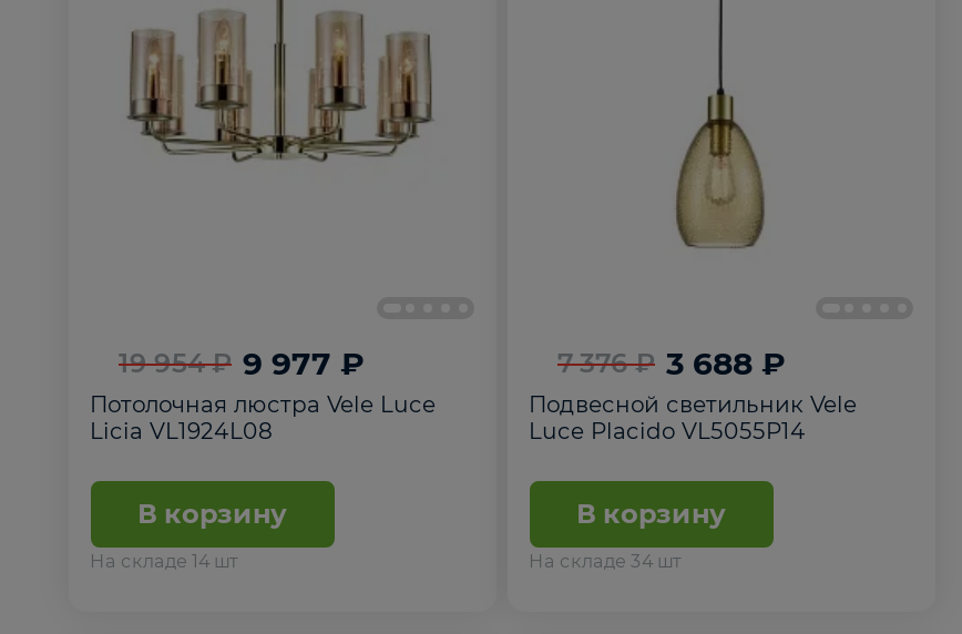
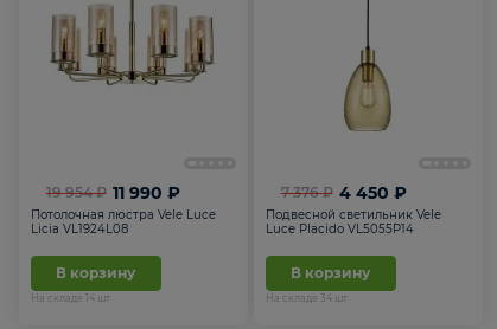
[119,343,365,383] 19 954 ₽ 9 977 ₽ -> [46,182,180,203] 19 954 ₽ 11 990 ₽
[557,343,786,383] 7 376 ₽ 3 688 ₽ -> [281,182,406,203] 7 376 ₽ 4 450 ₽

